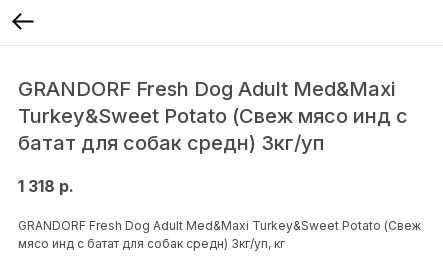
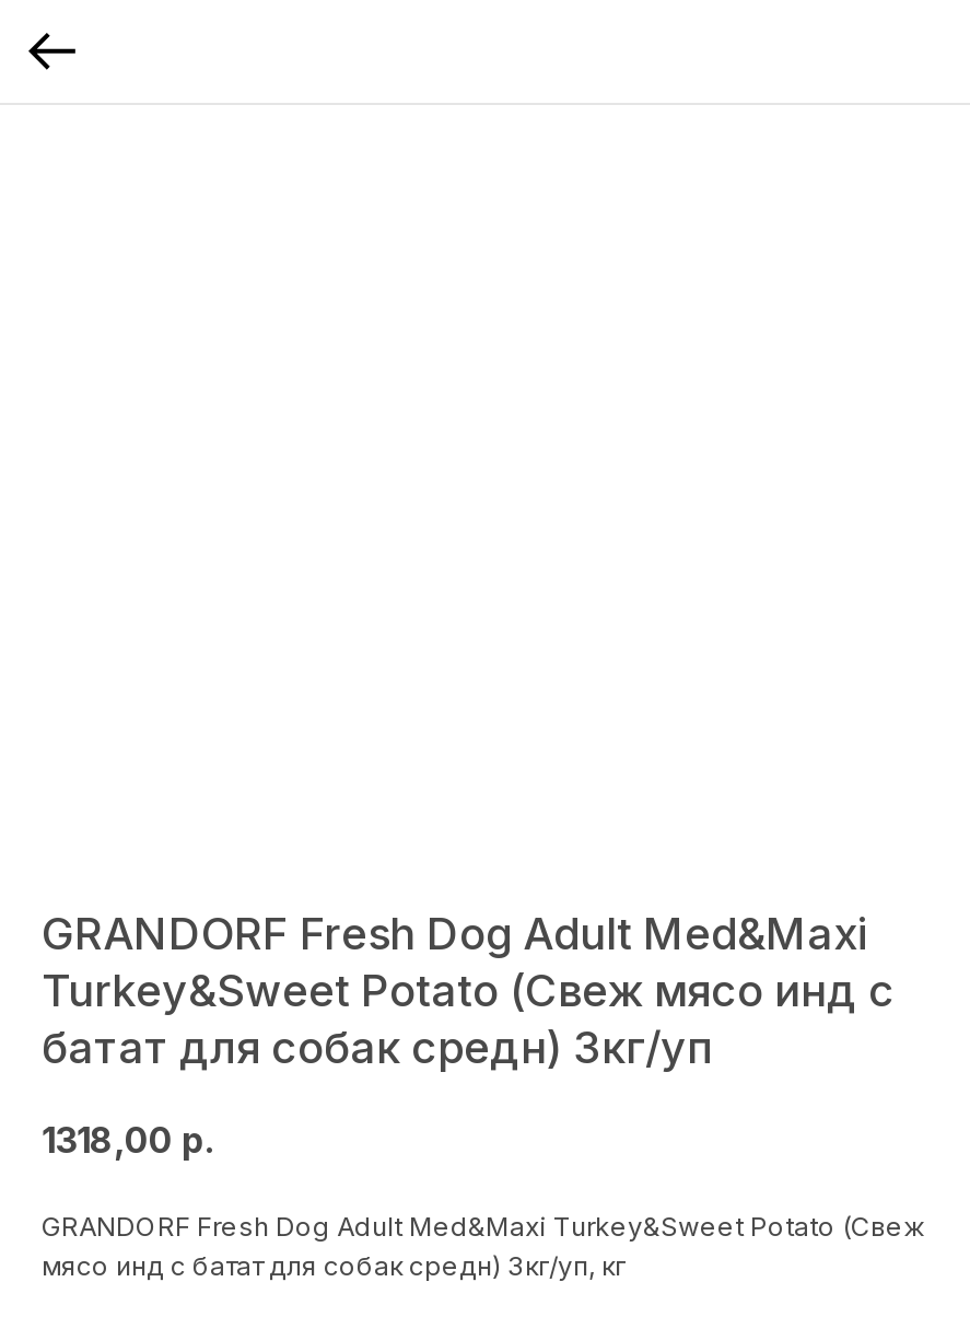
[18,176,74,196] 1 318 р. -> [42,1118,214,1162] 1318,00 р.

